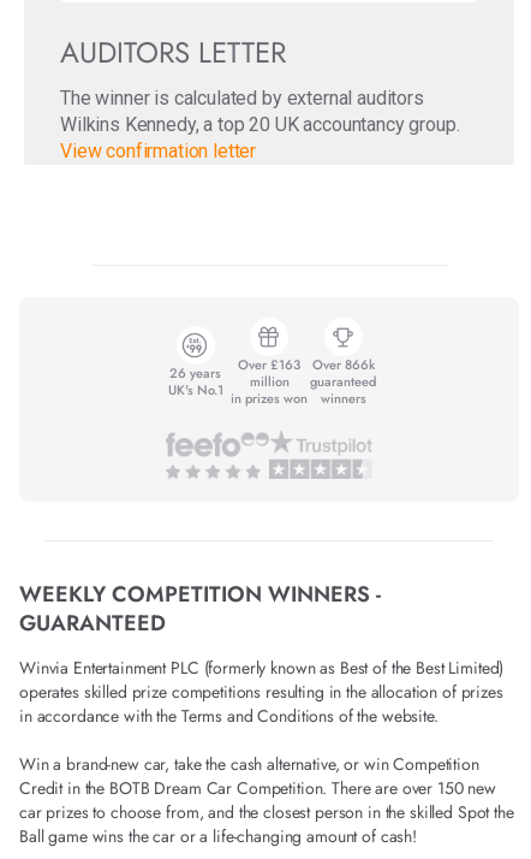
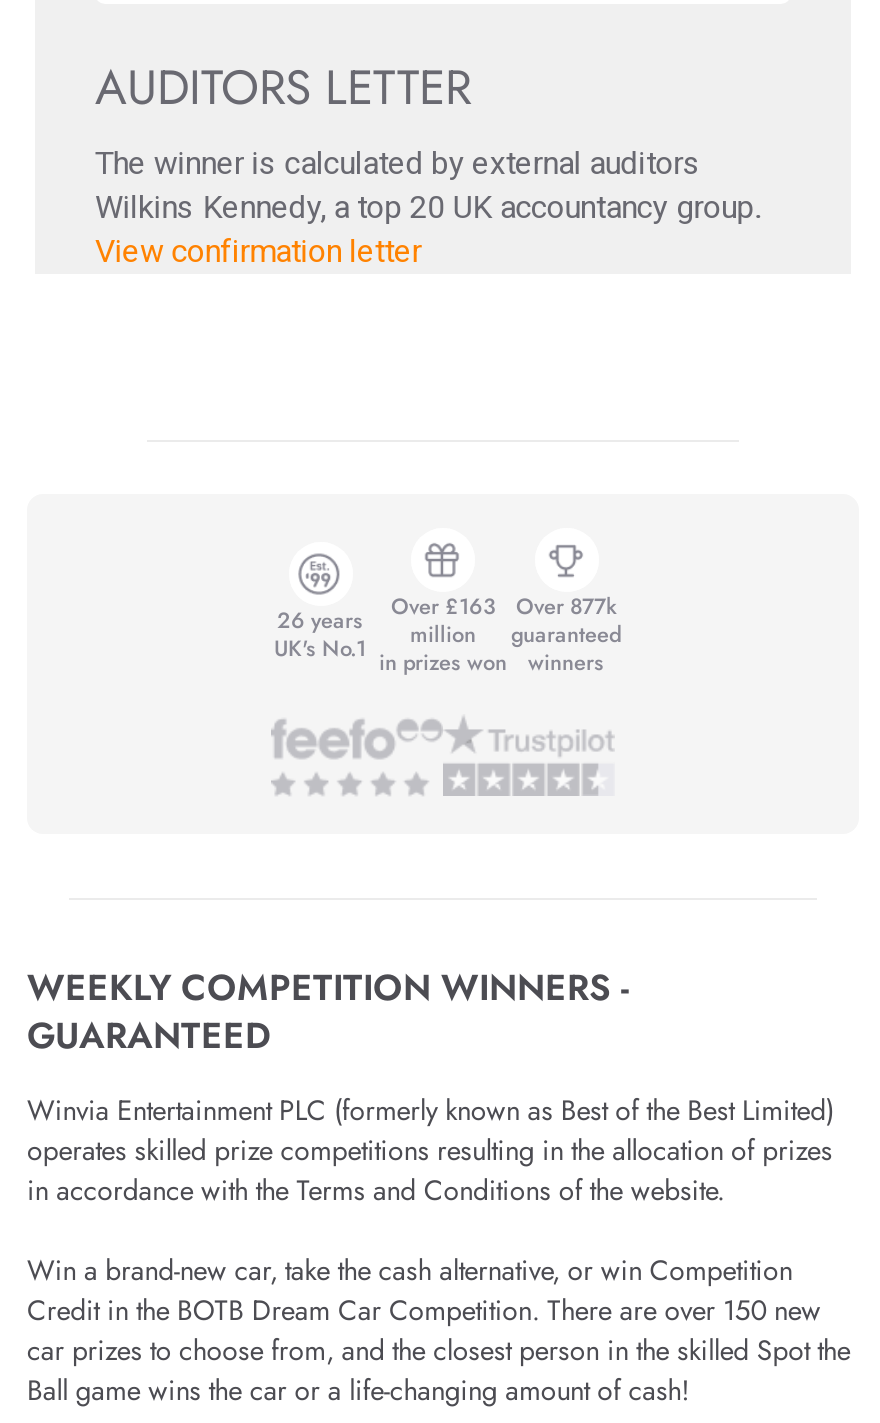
[168,355,376,408] UK's No.1 26 years in prizes won Over £163 million guaranteed Over 866k winners -> [274,590,621,678] UK's No.1 26 years in prizes won Over £163 million guaranteed Over 877k winners

